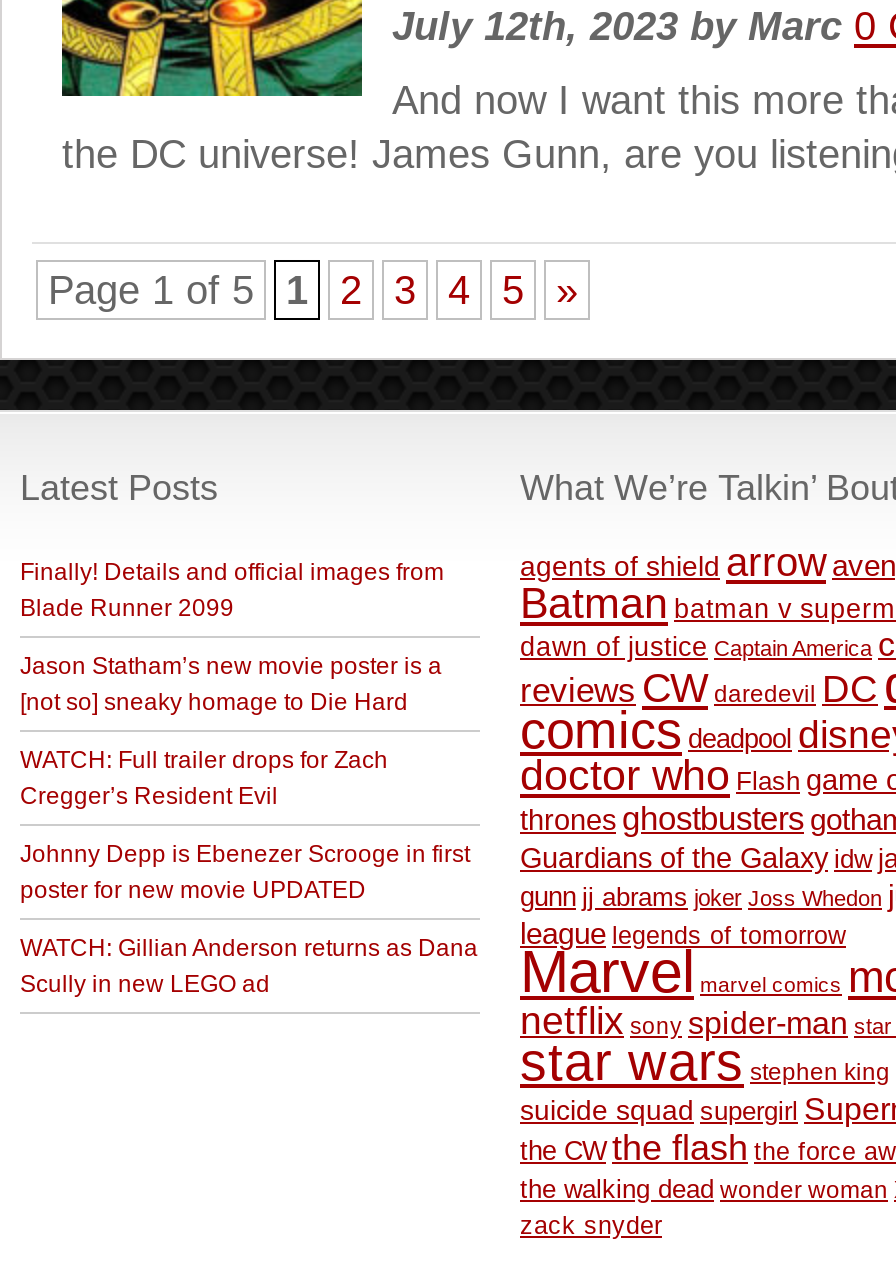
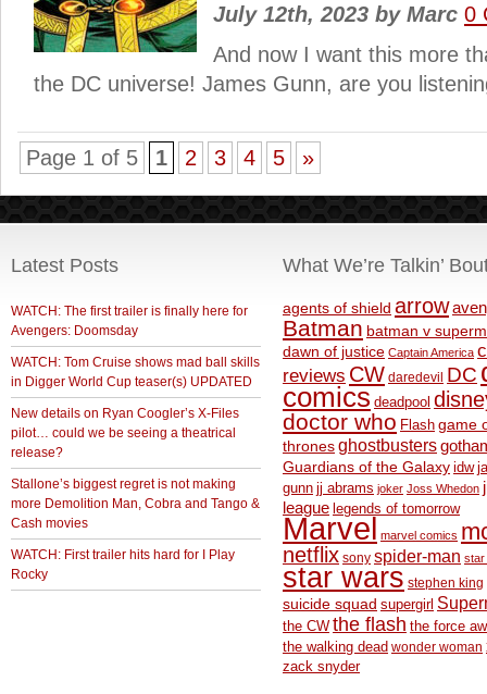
[20,558,444,622] Finally! Details and official images from | Blade Runner 2099 -> [11,303,248,338] WATCH: The first trailer is finally here for | Avengers: Doomsday
[20,652,442,716] Jason Statham’s new movie poster is a | [not so] sneaky homage to Die Hard -> [11,355,260,389] WATCH: Tom Cruise shows mad ball skills | in Digger World Cup teaser(s) UPDATED
[20,746,388,810] WATCH: Full trailer drops for Zach | Cregger’s Resident Evil -> [11,406,239,460] New details on Ryan Coogler’s X-Files | pilot… could we be seeing a theatrical | release?
[20,840,470,904] Johnny Depp is Ebenezer Scrooge in first | poster for new movie UPDATED -> [11,476,260,531] Stallone’s biggest regret is not making | more Demolition Man, Cobra and Tango & | Cash movies
[20,934,478,998] WATCH: Gillian Anderson returns as Dana | Scully in new LEGO ad -> [11,547,235,582] WATCH: First trailer hits hard for I Play | Rocky

